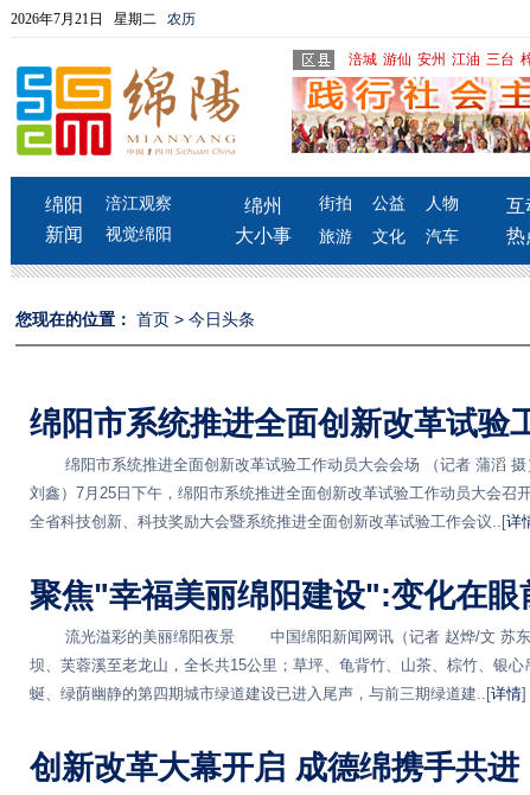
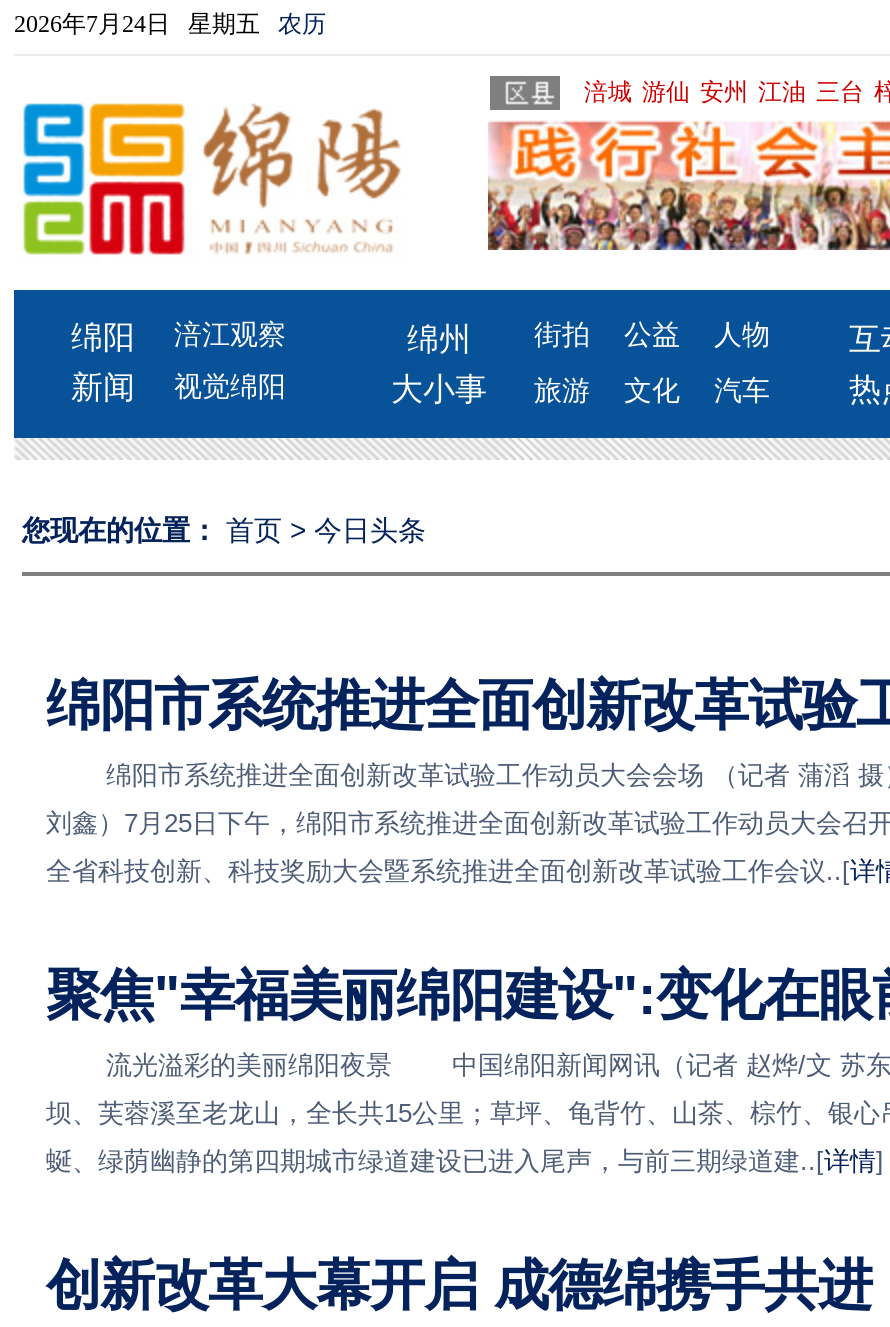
[11,11,196,27] 2026年7月21日 星期二农历 -> [14,10,326,38] 2026年7月24日 星期五农历

